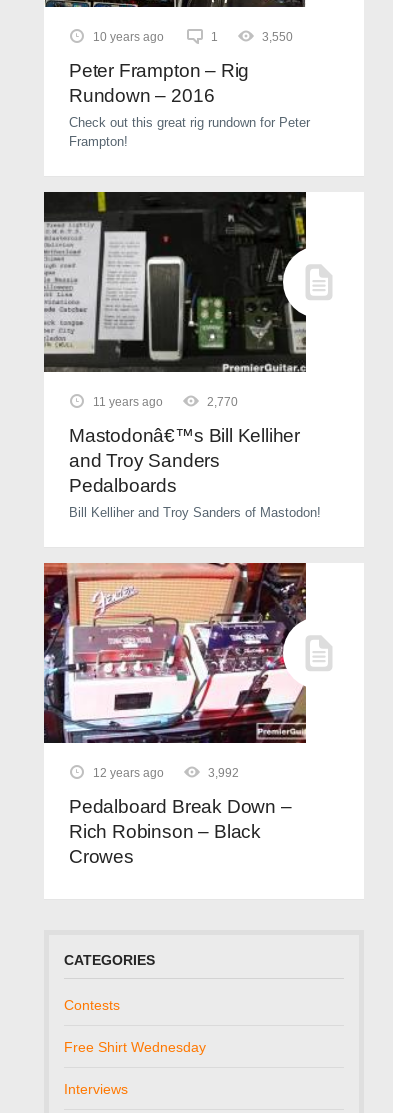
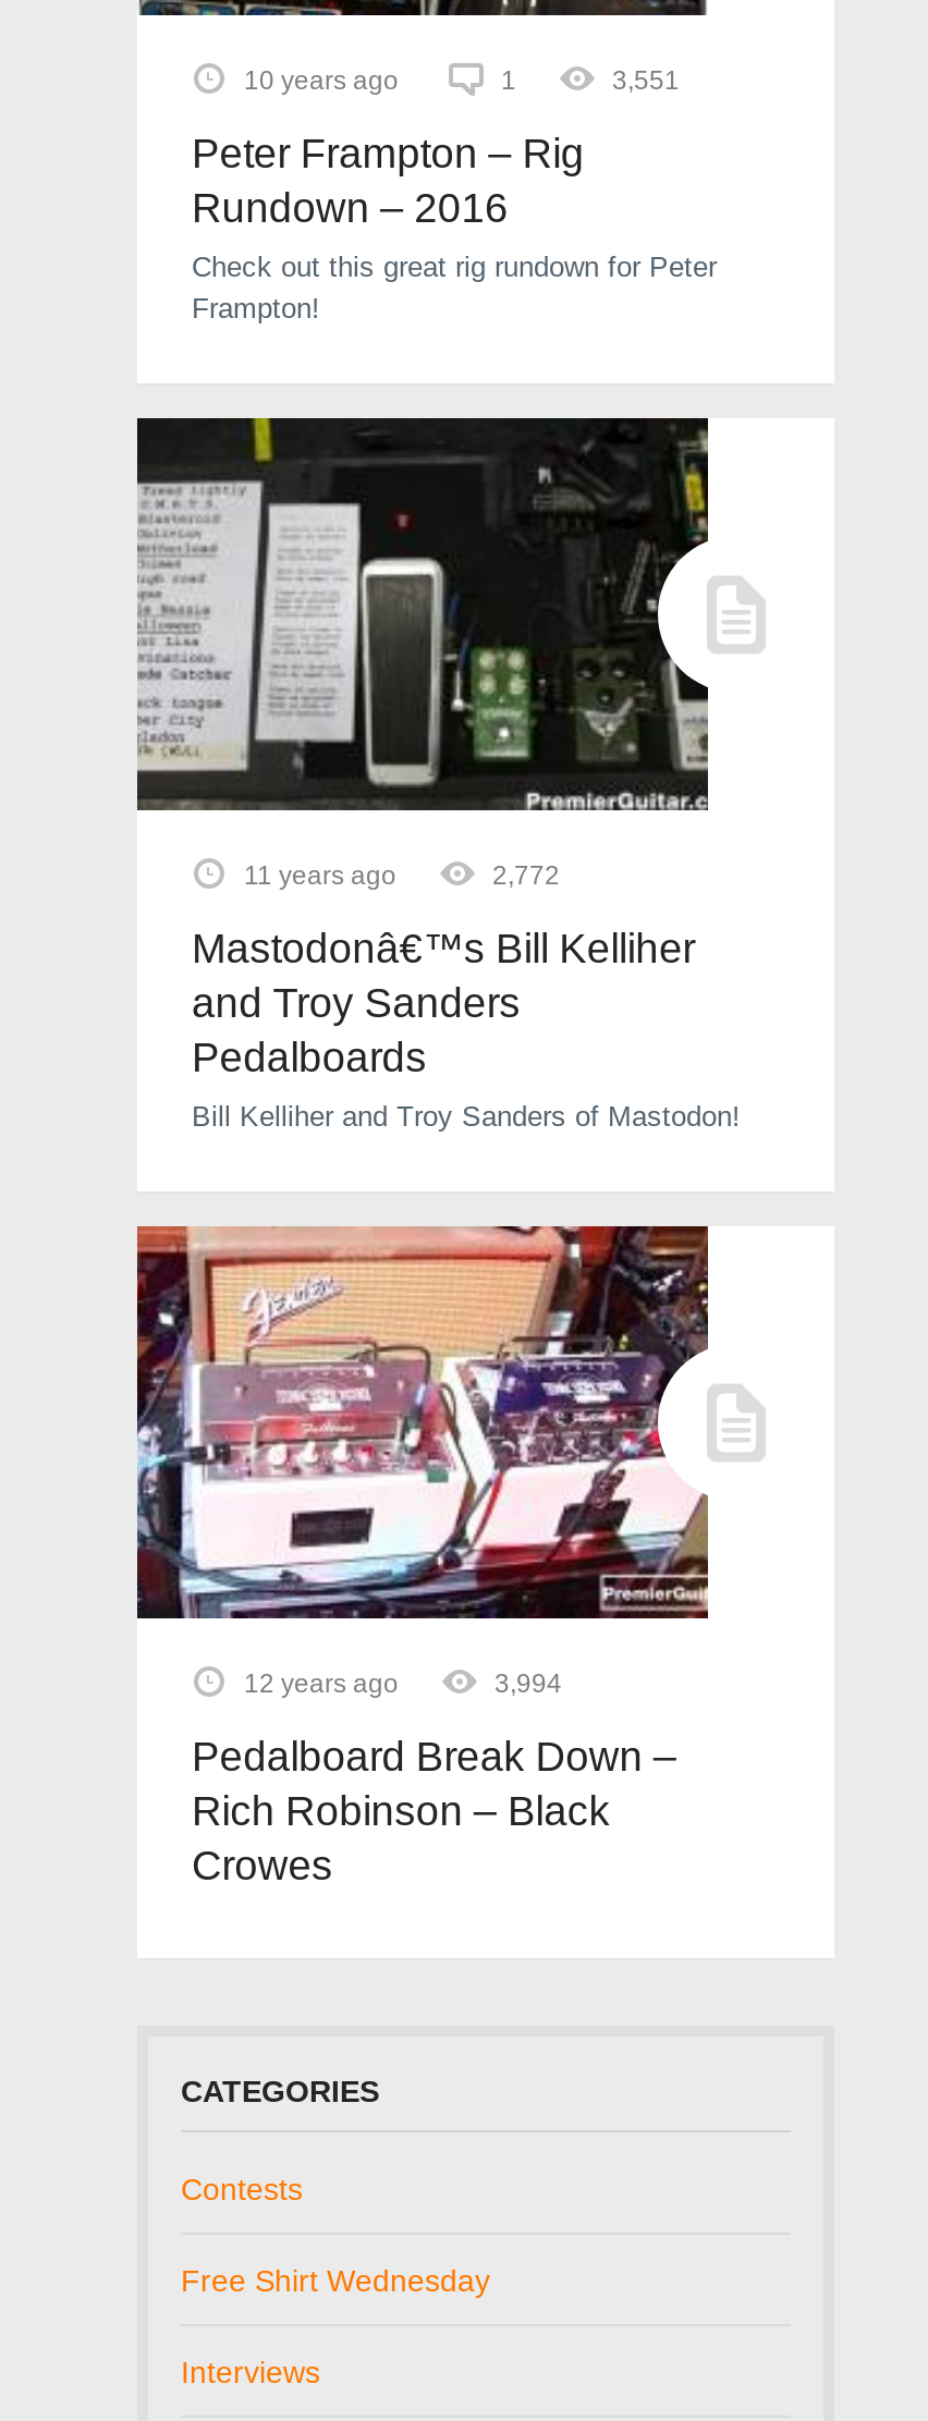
[262,30,293,44] 3,550 -> [612,65,680,96] 3,551
[207,395,238,409] 2,770 -> [492,860,560,891] 2,772
[208,766,239,780] 3,992 -> [494,1668,562,1699] 3,994

